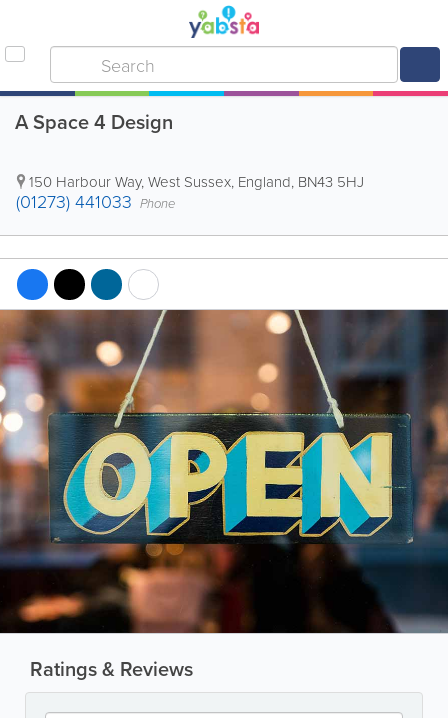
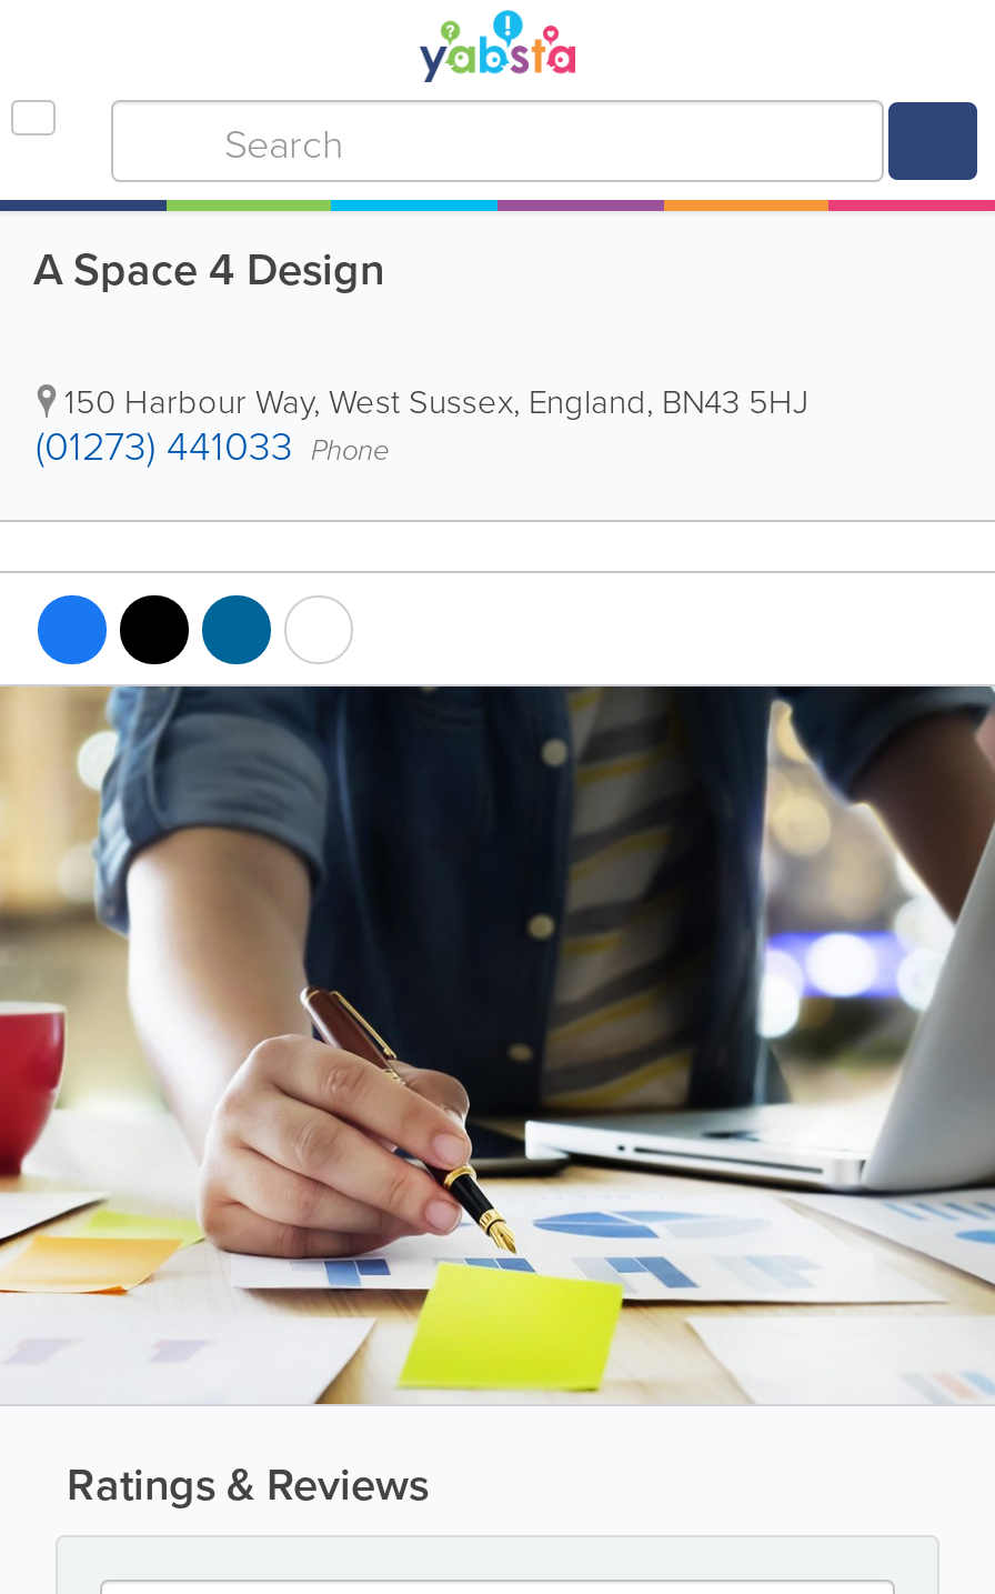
[3,309,445,634] [image] -> [7,684,988,1406] [image]

